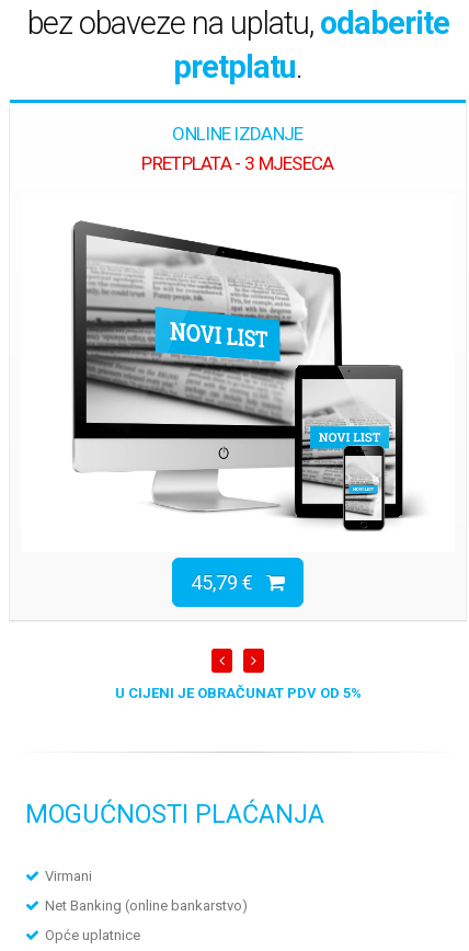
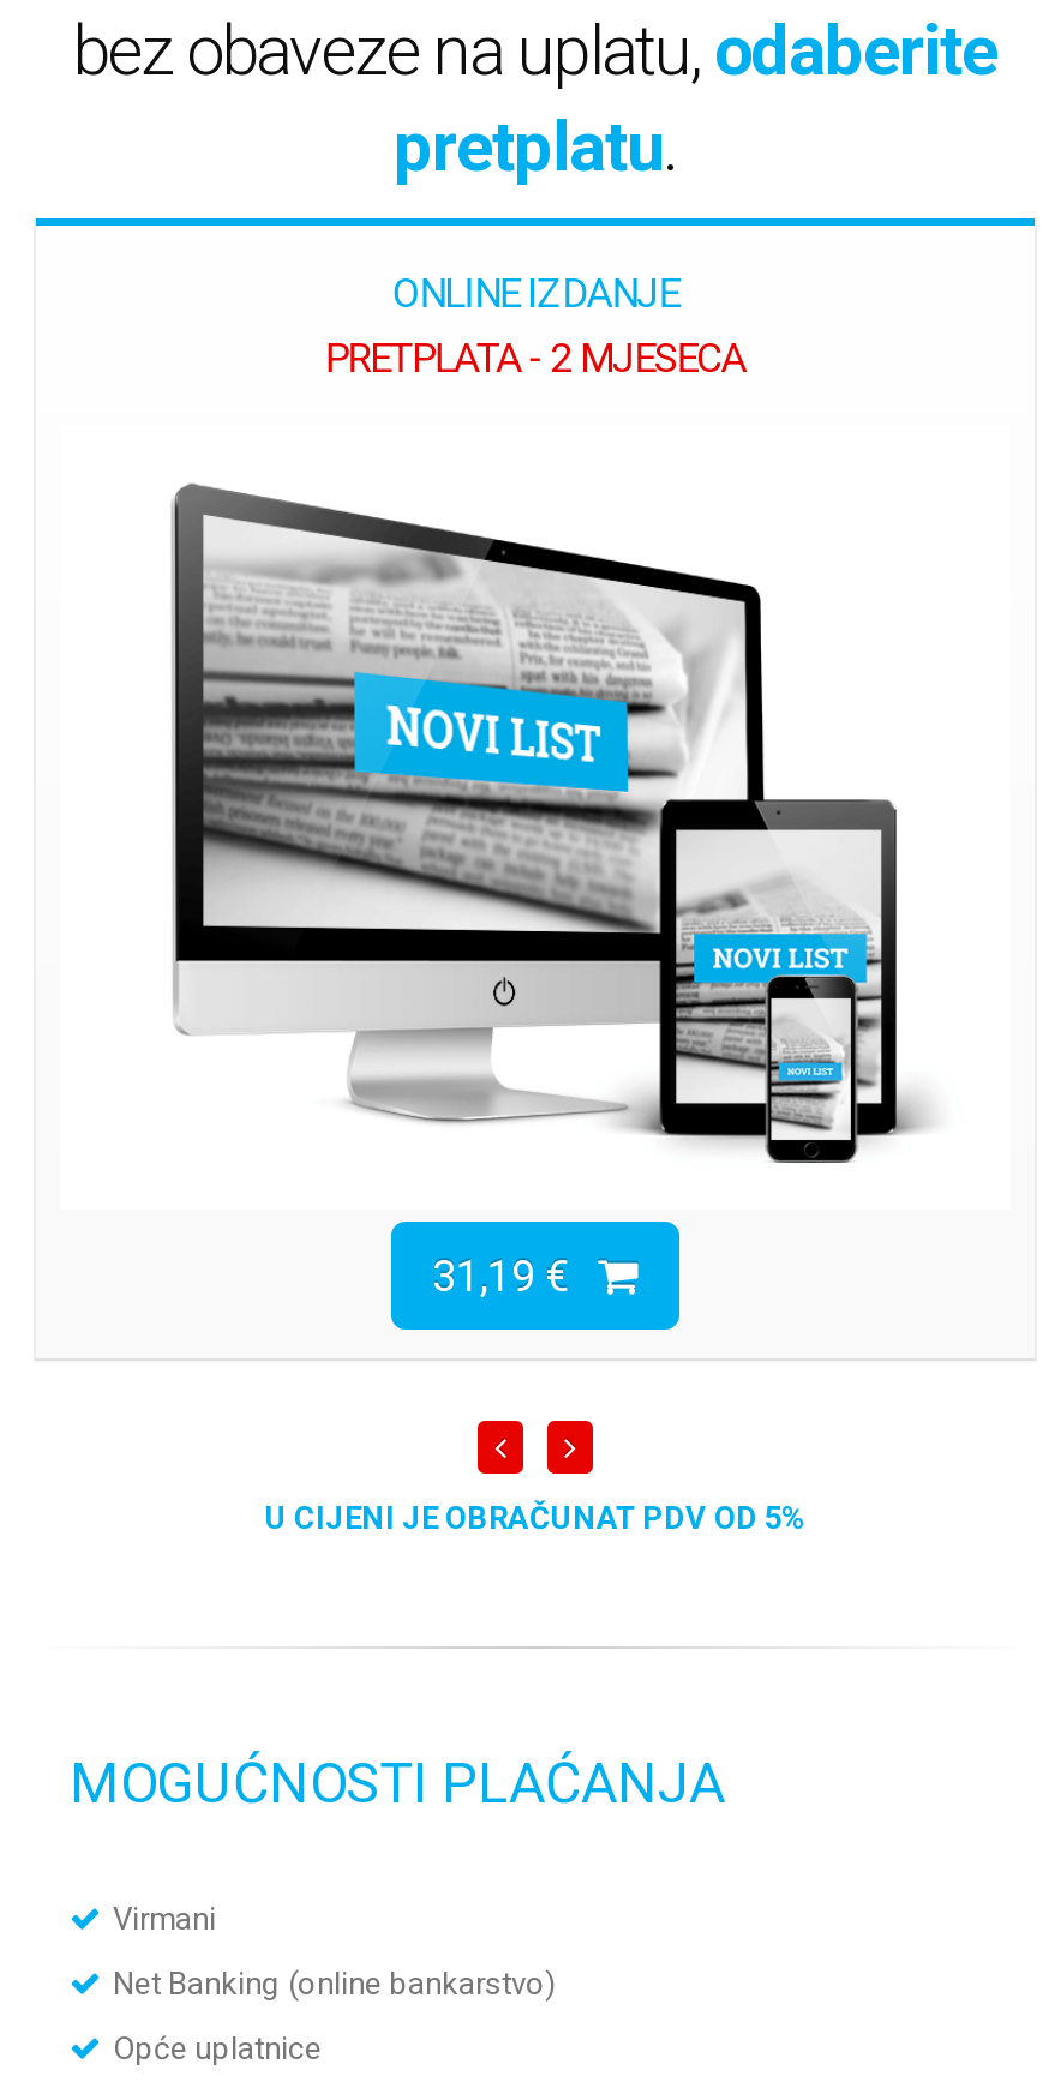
[142,152,334,174] PRETPLATA - 3 MJESECA -> [325,334,746,382] PRETPLATA - 2 MJESECA
[191,571,266,594] 45,79 € -> [432,1251,598,1302] 31,19 €

